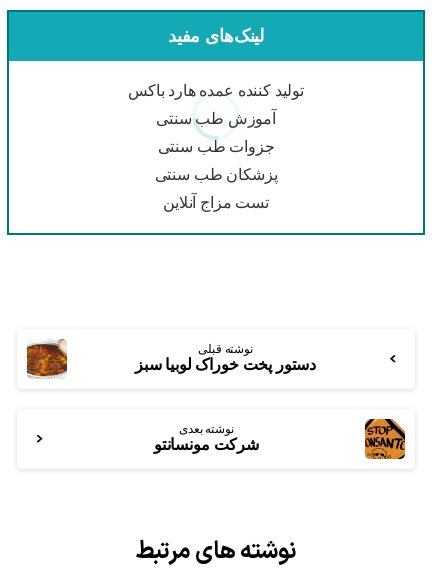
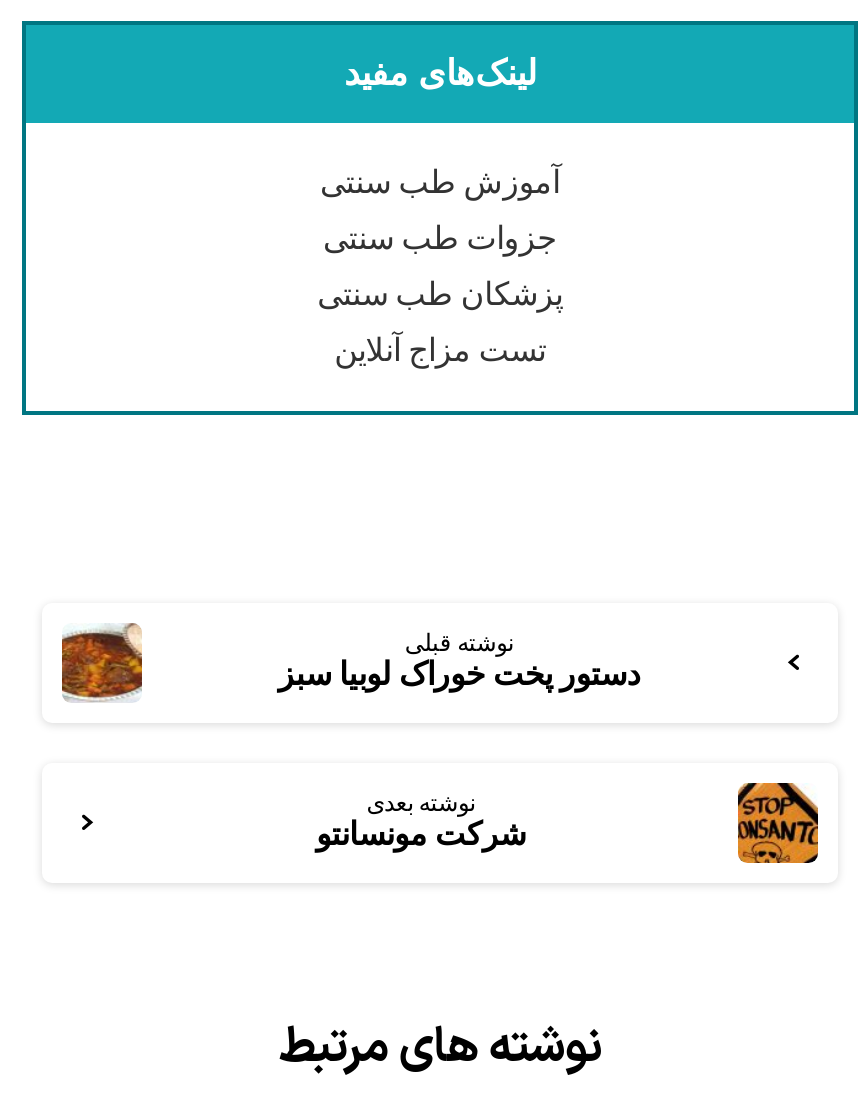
[128,82,304,99] تولید کننده عمده هارد باکس -> none

